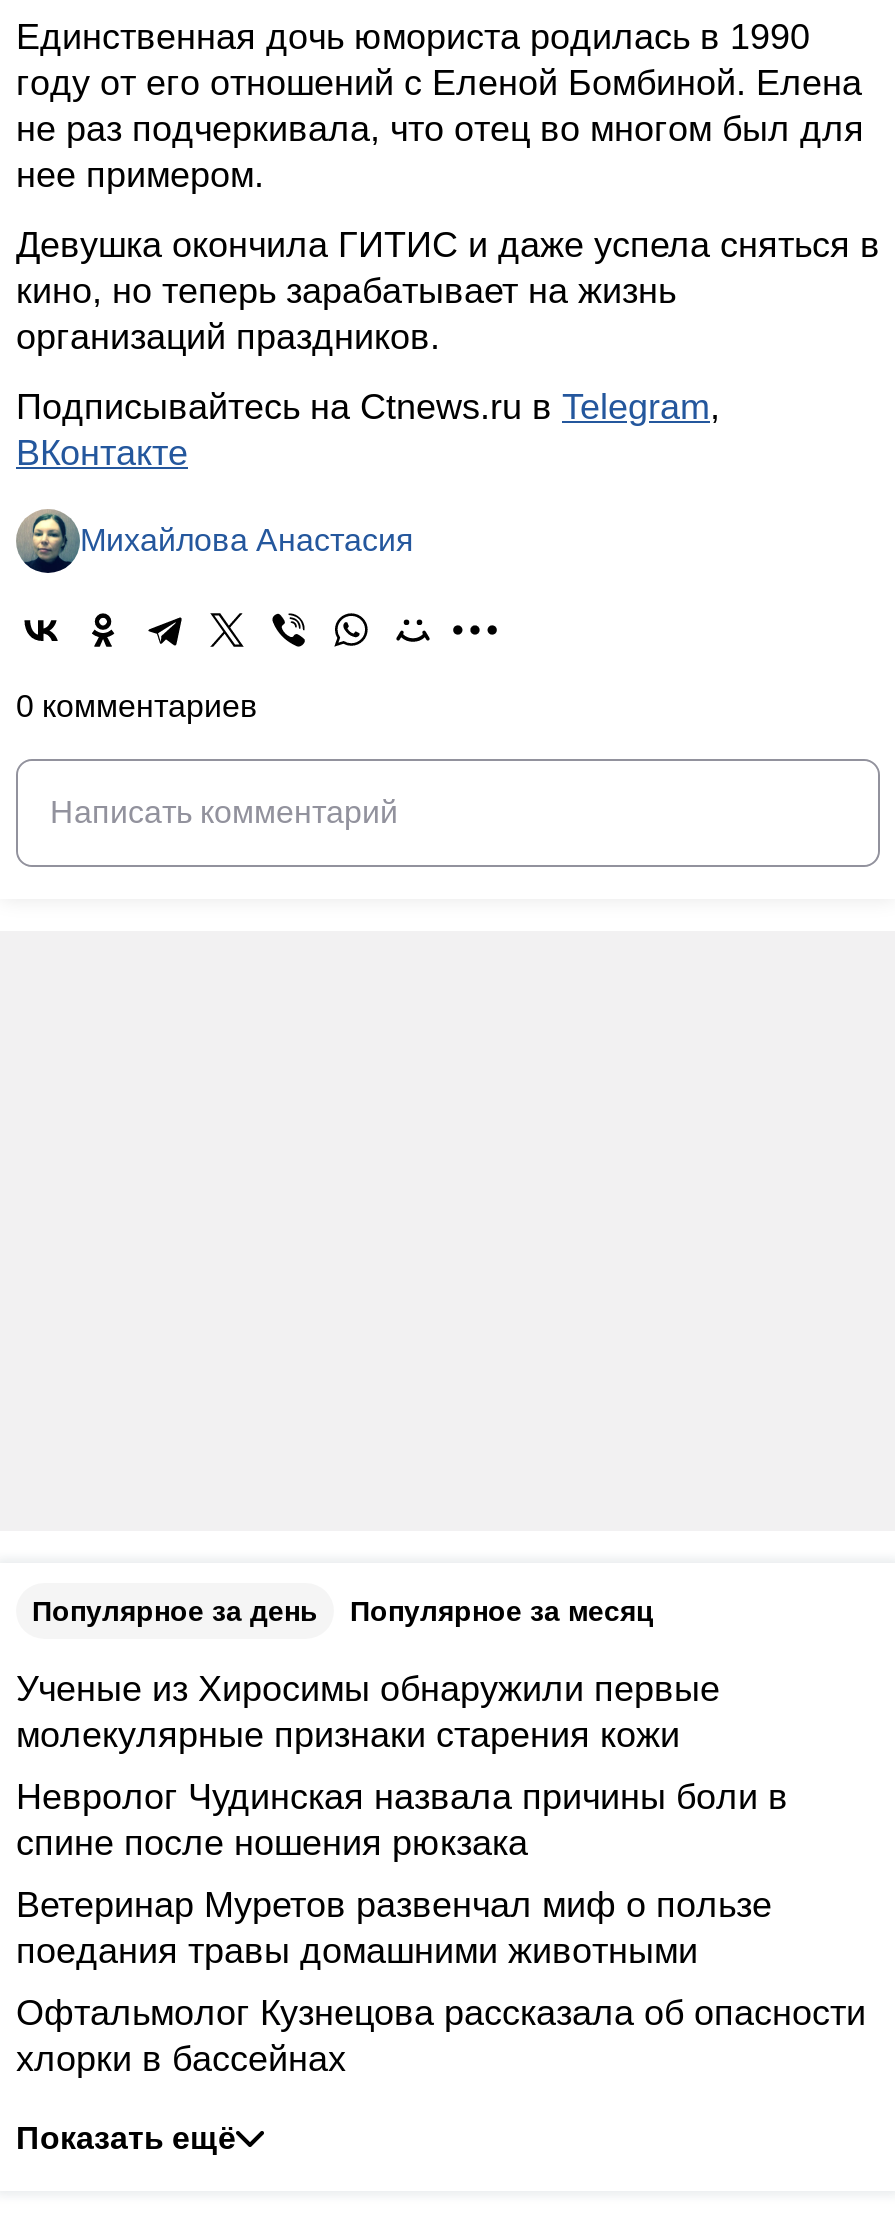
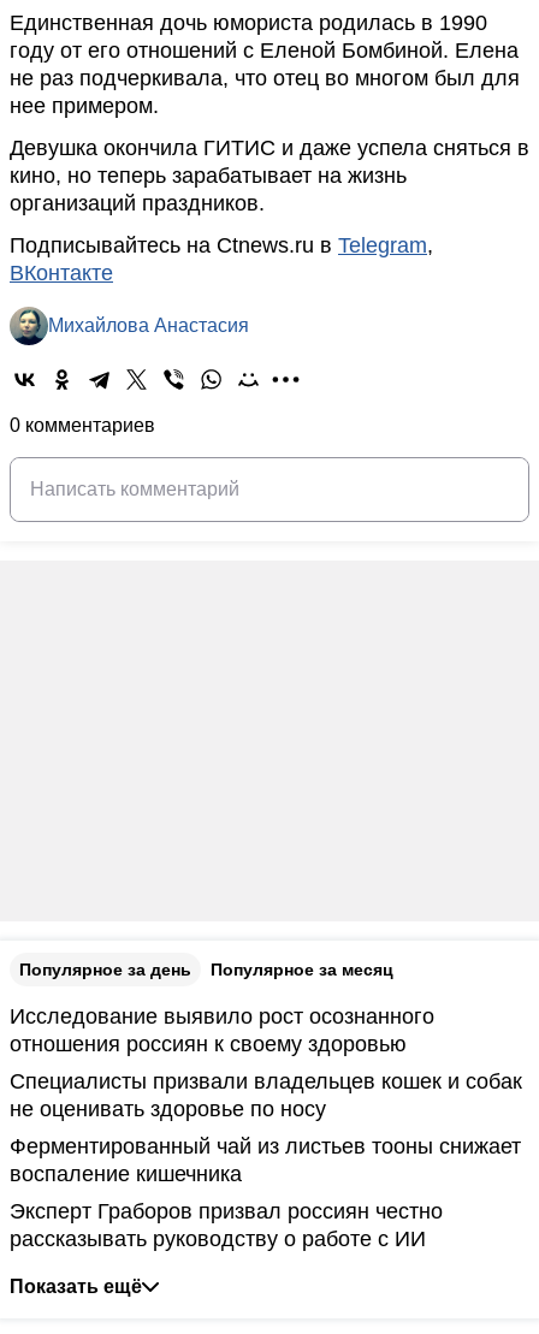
[16,1669,720,1755] Ученые из Хиросимы обнаружили первые | молекулярные признаки старения кожи -> [10,1004,434,1056] Исследование выявило рост осознанного | отношения россиян к своему здоровью
[16,1777,788,1863] Невролог Чудинская назвала причины боли в | спине после ношения рюкзака -> [10,1069,522,1121] Специалисты призвали владельцев кошек и собак | не оценивать здоровье по носу
[16,1885,772,1971] Ветеринар Муретов развенчал миф о пользе | поедания травы домашними животными -> [10,1134,521,1186] Ферментированный чай из листьев тооны снижает | воспаление кишечника
[16,1993,866,2079] Офтальмолог Кузнецова рассказала об опасности | хлорки в бассейнах -> [10,1199,443,1251] Эксперт Граборов призвал россиян честно | рассказывать руководству о работе с ИИ

